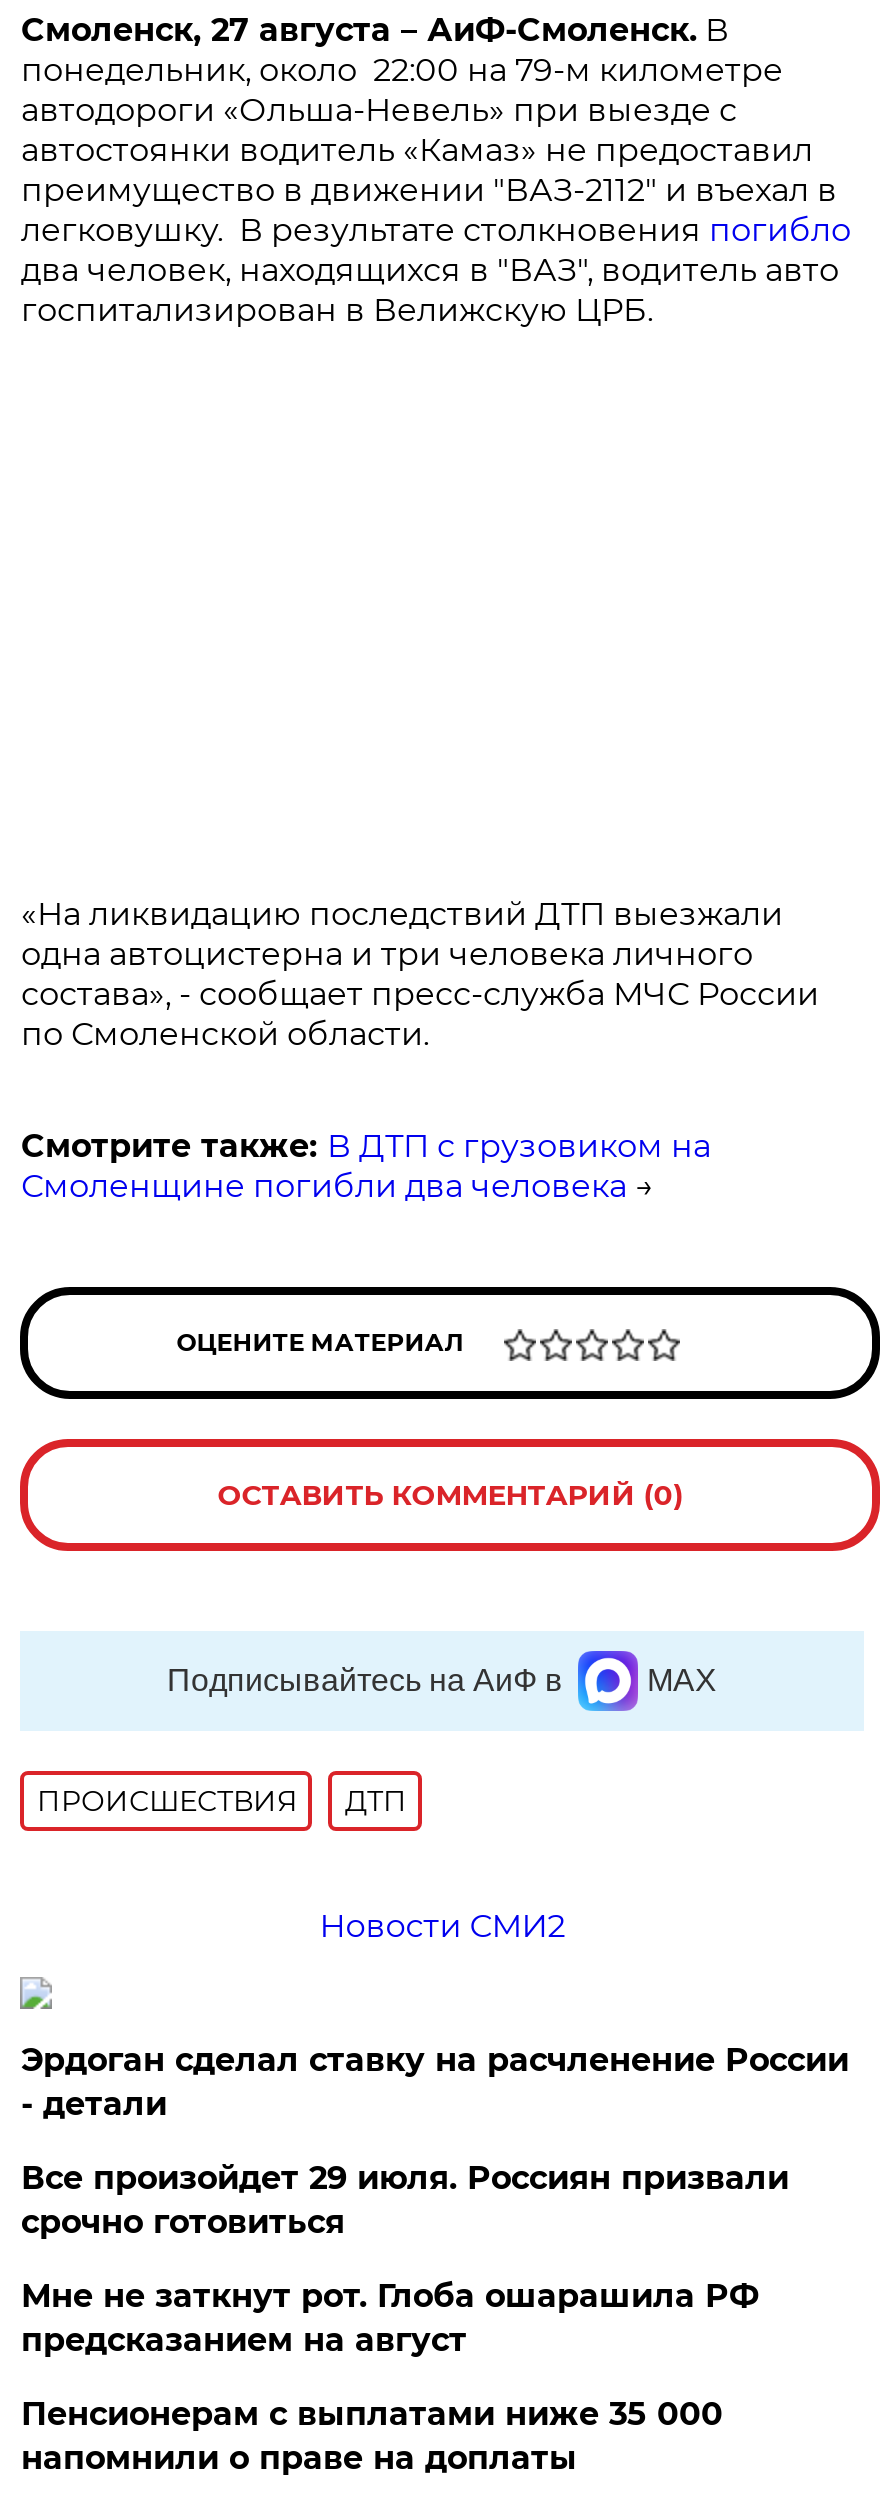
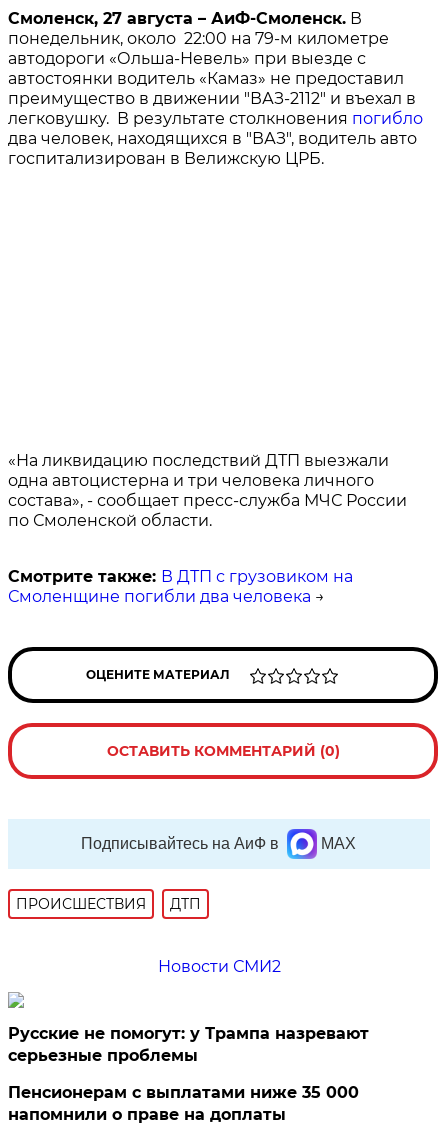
[21,2042,849,2360] Эрдоган сделал ставку на расчленение России | - детали | Все произойдет 29 июля. Россиян призвали | срочно готовиться | Мне не заткнут рот. Глоба ошарашила РФ | предсказанием на август -> [8,1024,369,1065] Русские не помогут: у Трампа назревают | серьезные проблемы

